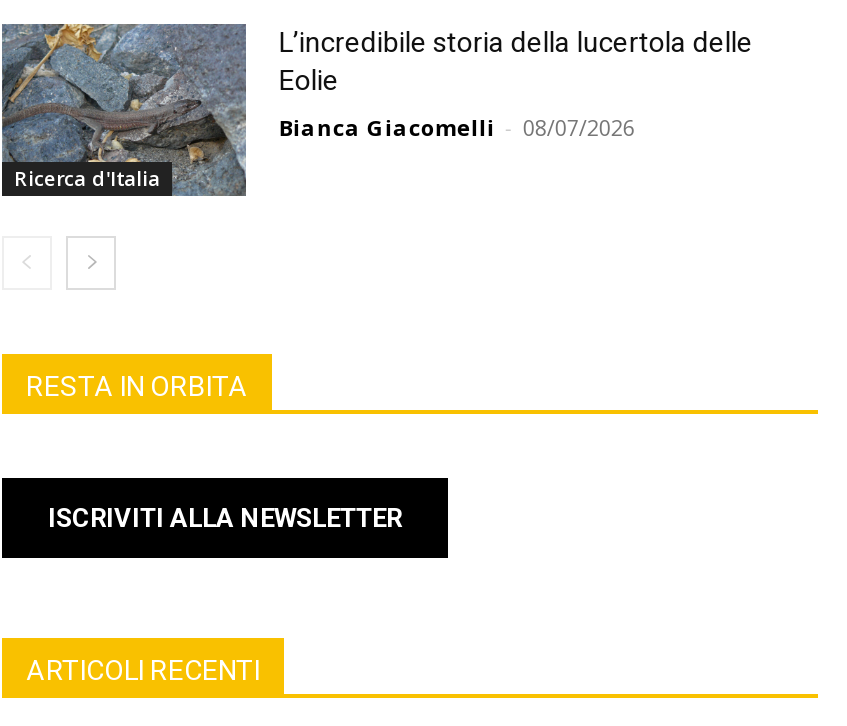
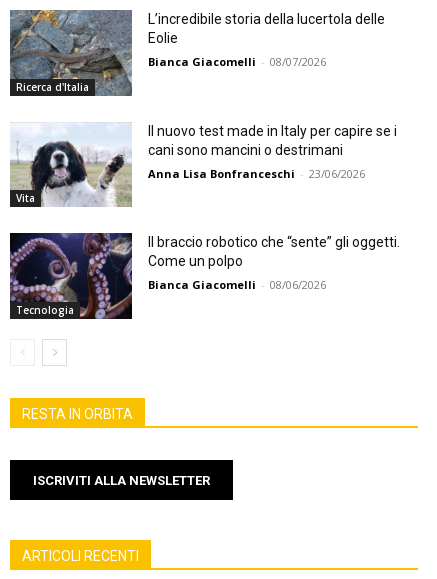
none -> [9,123,133,208] [image] | Vita
none -> [10,232,133,320] [image] | Tecnologia
none -> [148,123,397,181] Il nuovo test made in Italy per capire se i | cani sono mancini o destrimani | Anna Lisa Bonfranceschi - 23/06/2026
none -> [148,234,400,292] Il braccio robotico che “sente” gli oggetti. | Come un polpo | Bianca Giacomelli - 08/06/2026

